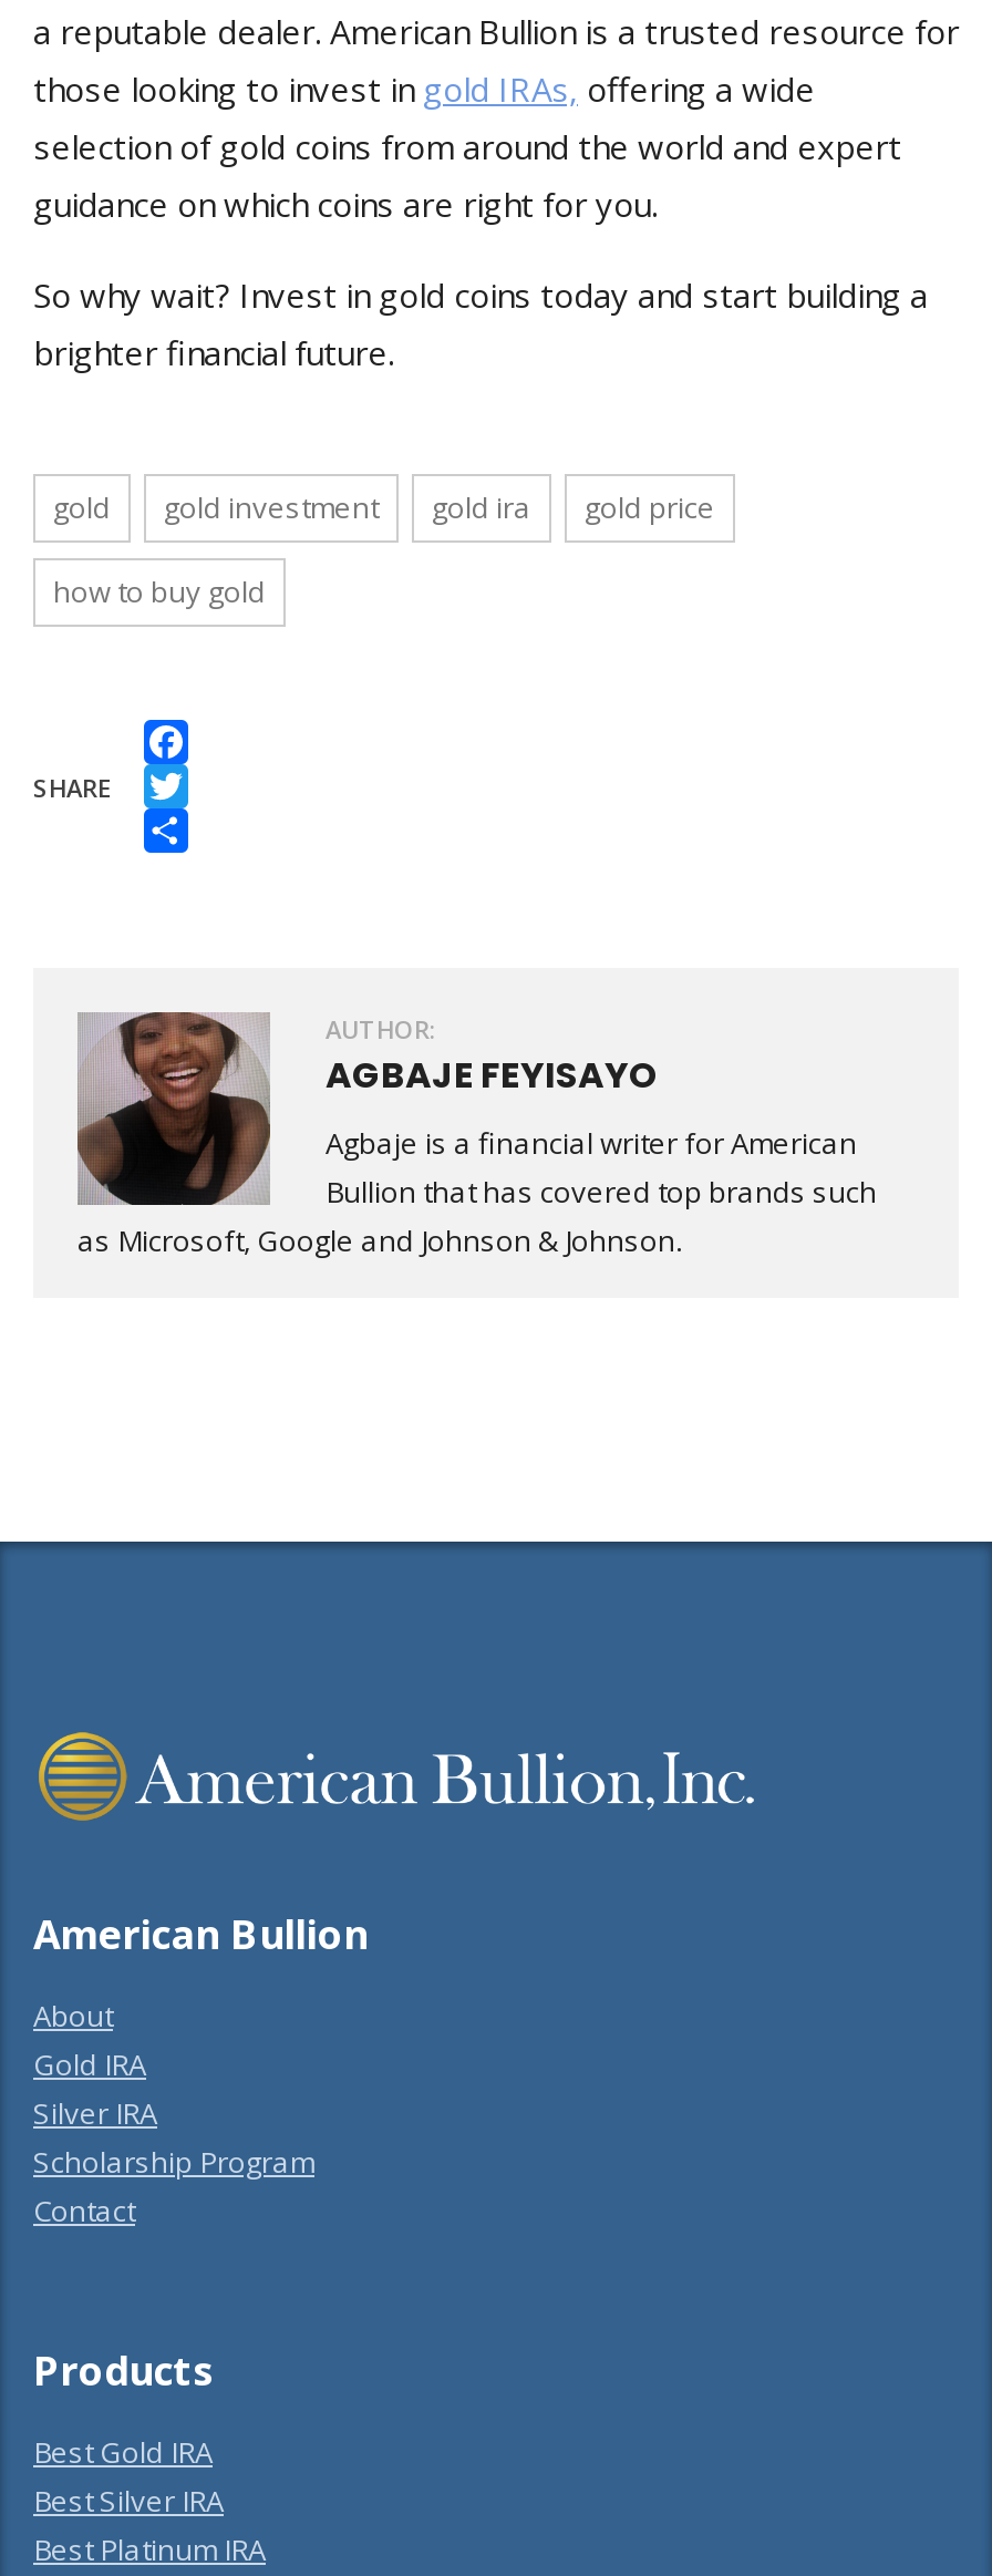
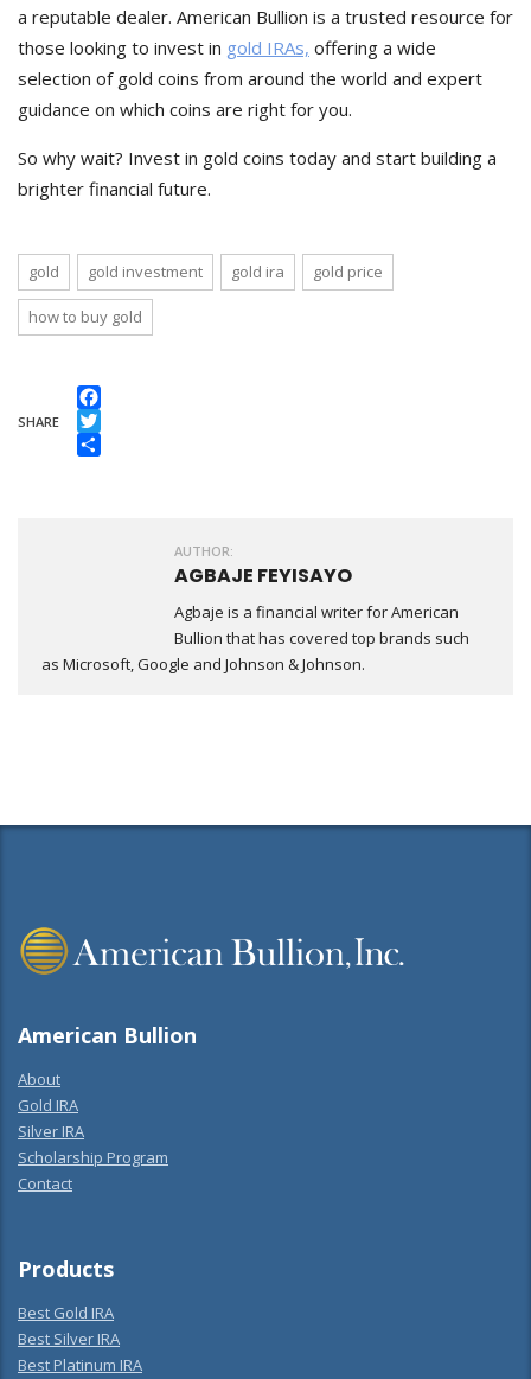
[75,1010,272,1207] [image] -> none

